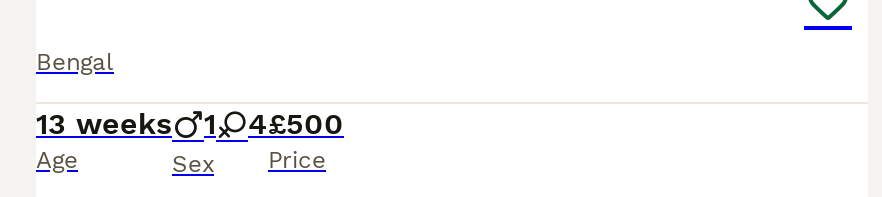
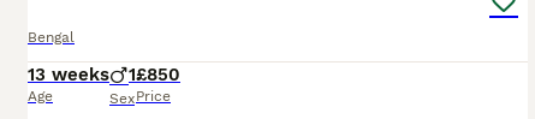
[248,106,268,142] 4 -> none
[268,106,344,142] £500 -> [136,64,180,85] £850

